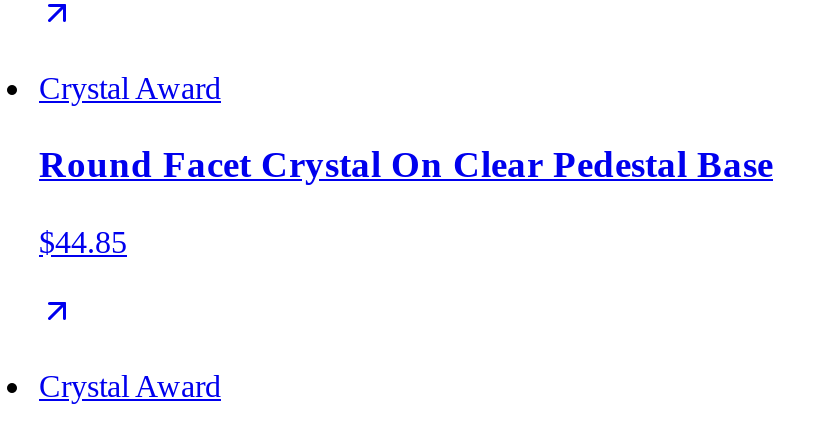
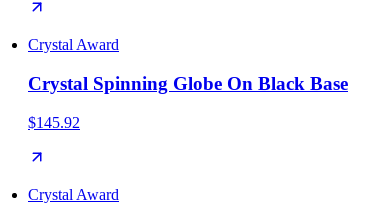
[39,144,773,186] Round Facet Crystal On Clear Pedestal Base -> [28,73,348,94] Crystal Spinning Globe On Black Base
[39,226,127,260] $44.85 -> [28,114,80,131] $145.92

